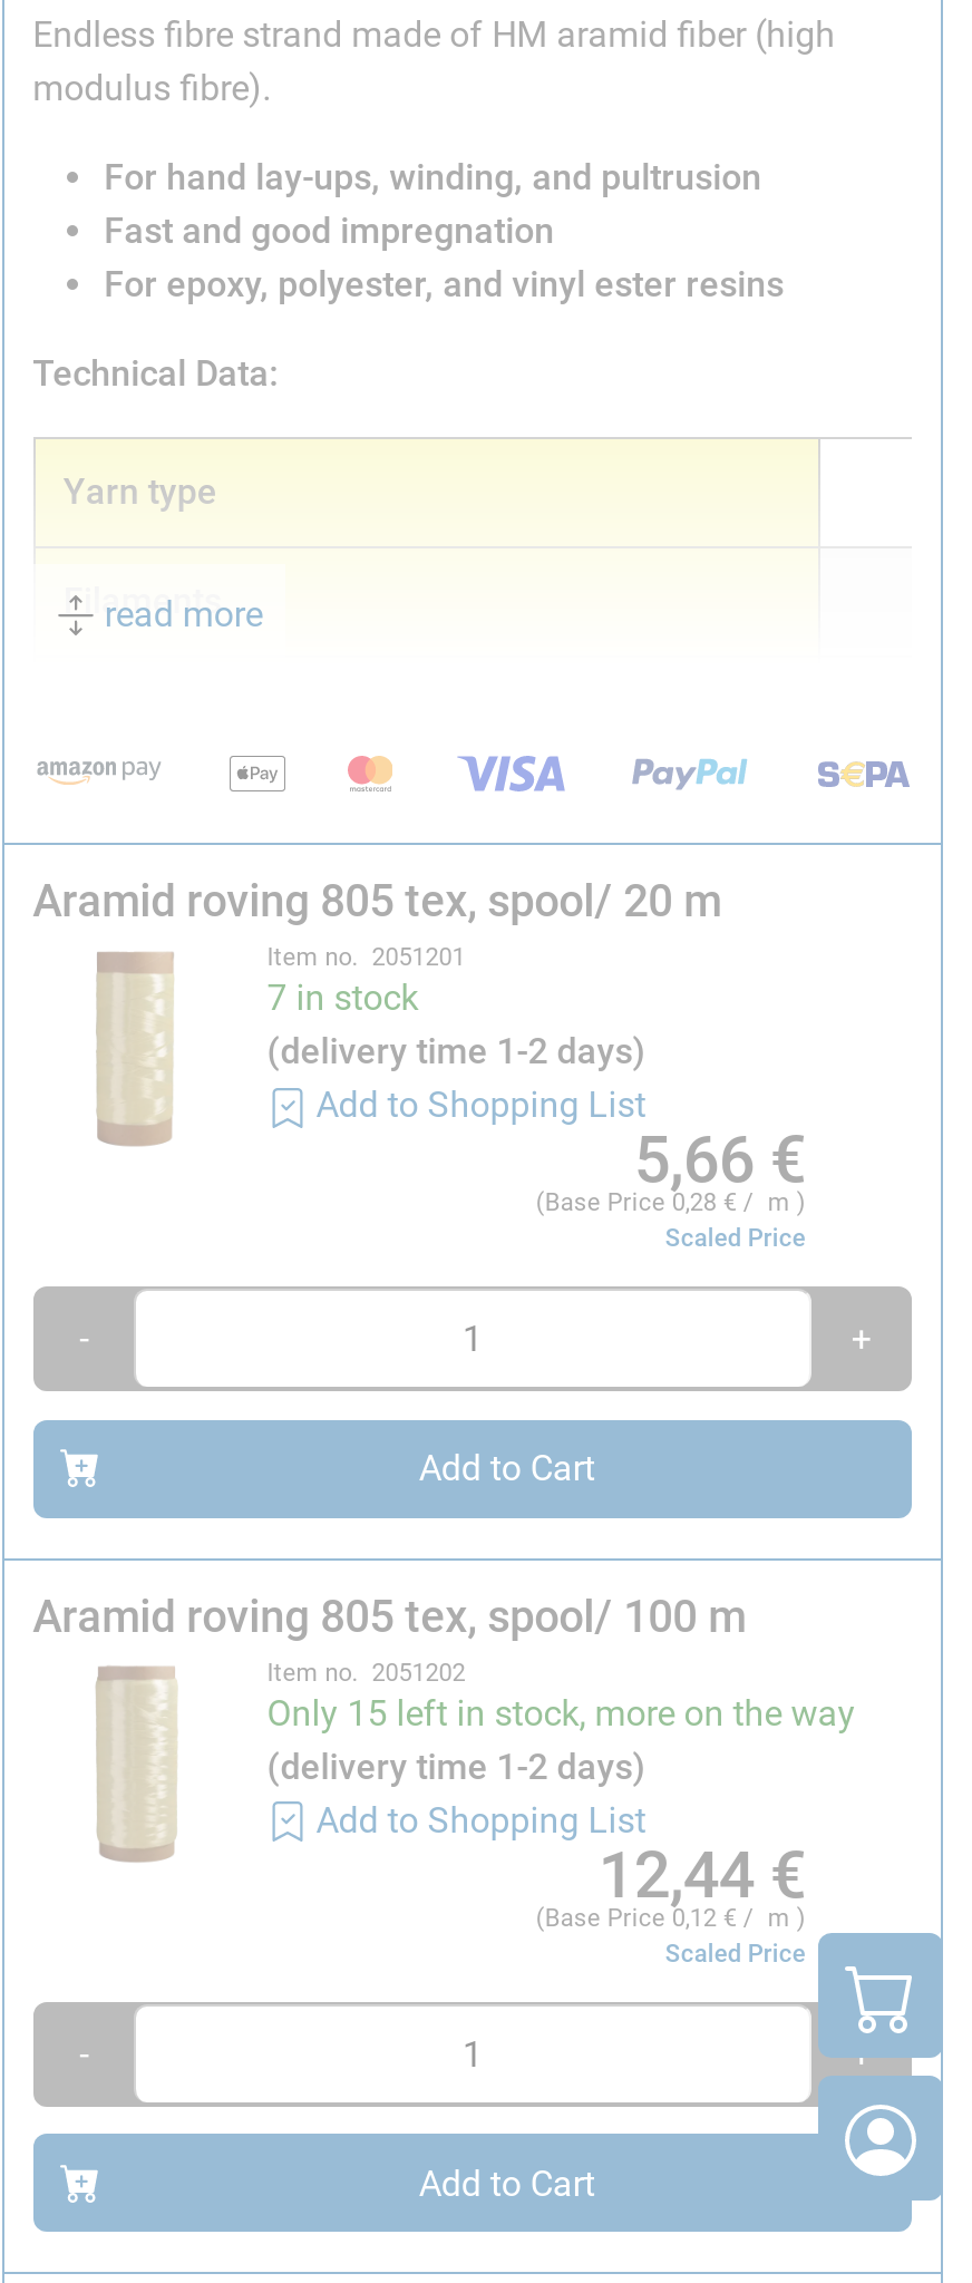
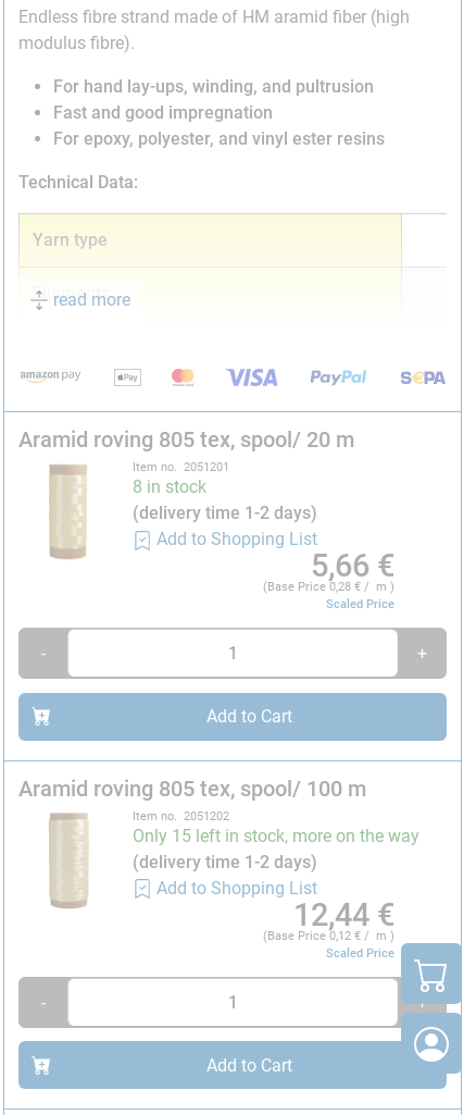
[267,977,427,1019] 7 in stock -> [132,477,211,497] 8 in stock

